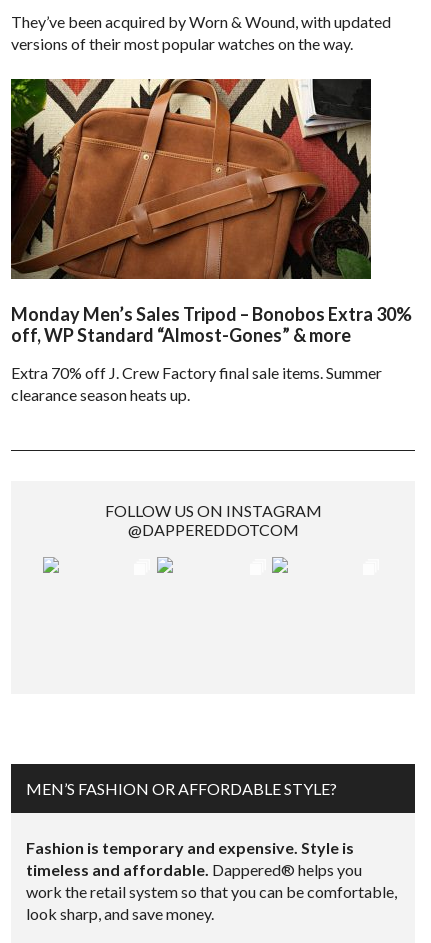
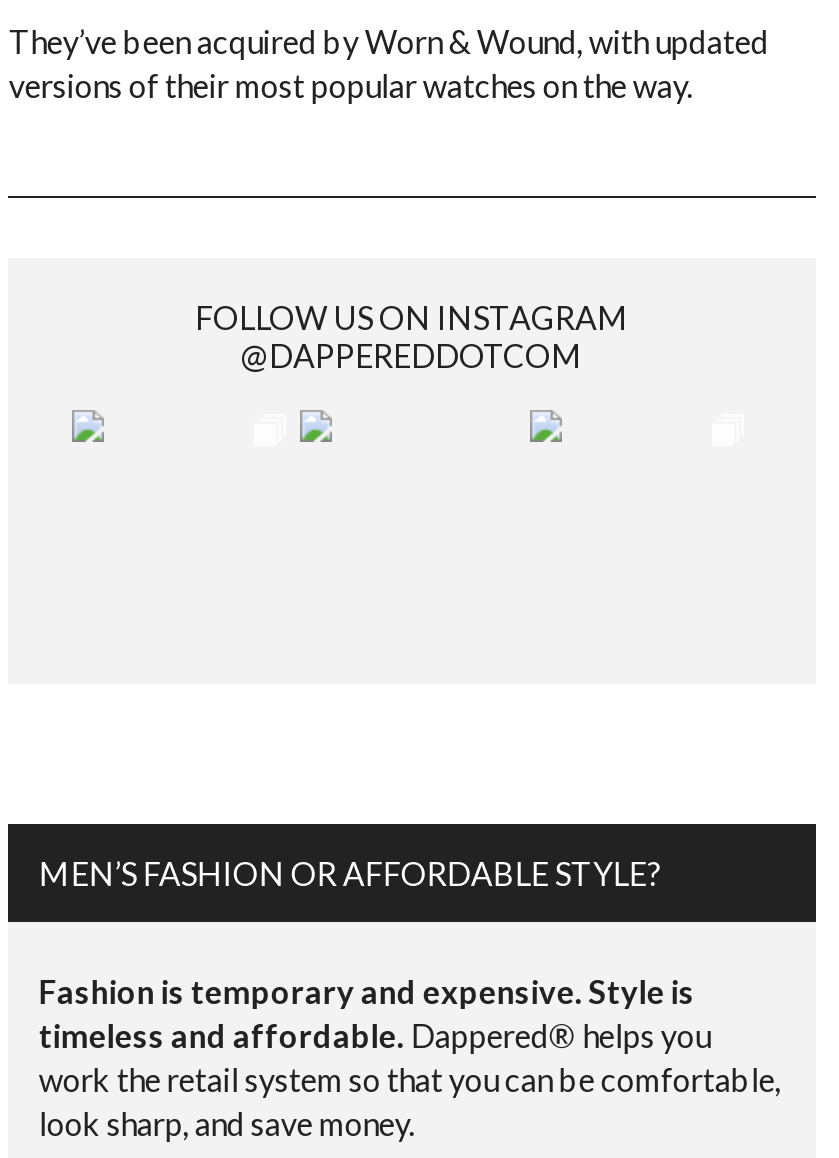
[10,78,412,404] [image] | Monday Men’s Sales Tripod – Bonobos Extra 30% | off, WP Standard “Almost-Gones” & more | Extra 70% off J. Crew Factory final sale items. Summer | clearance season heats up. -> none

